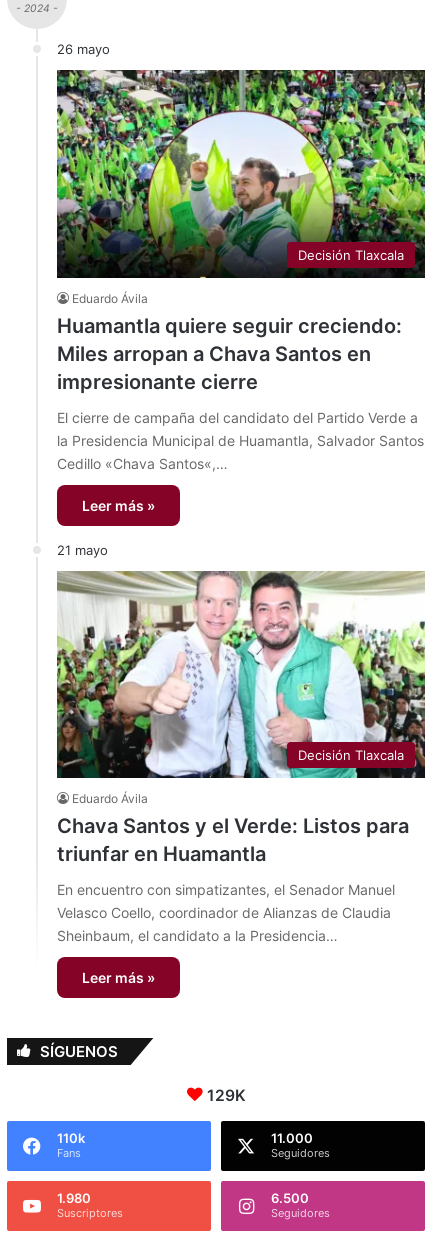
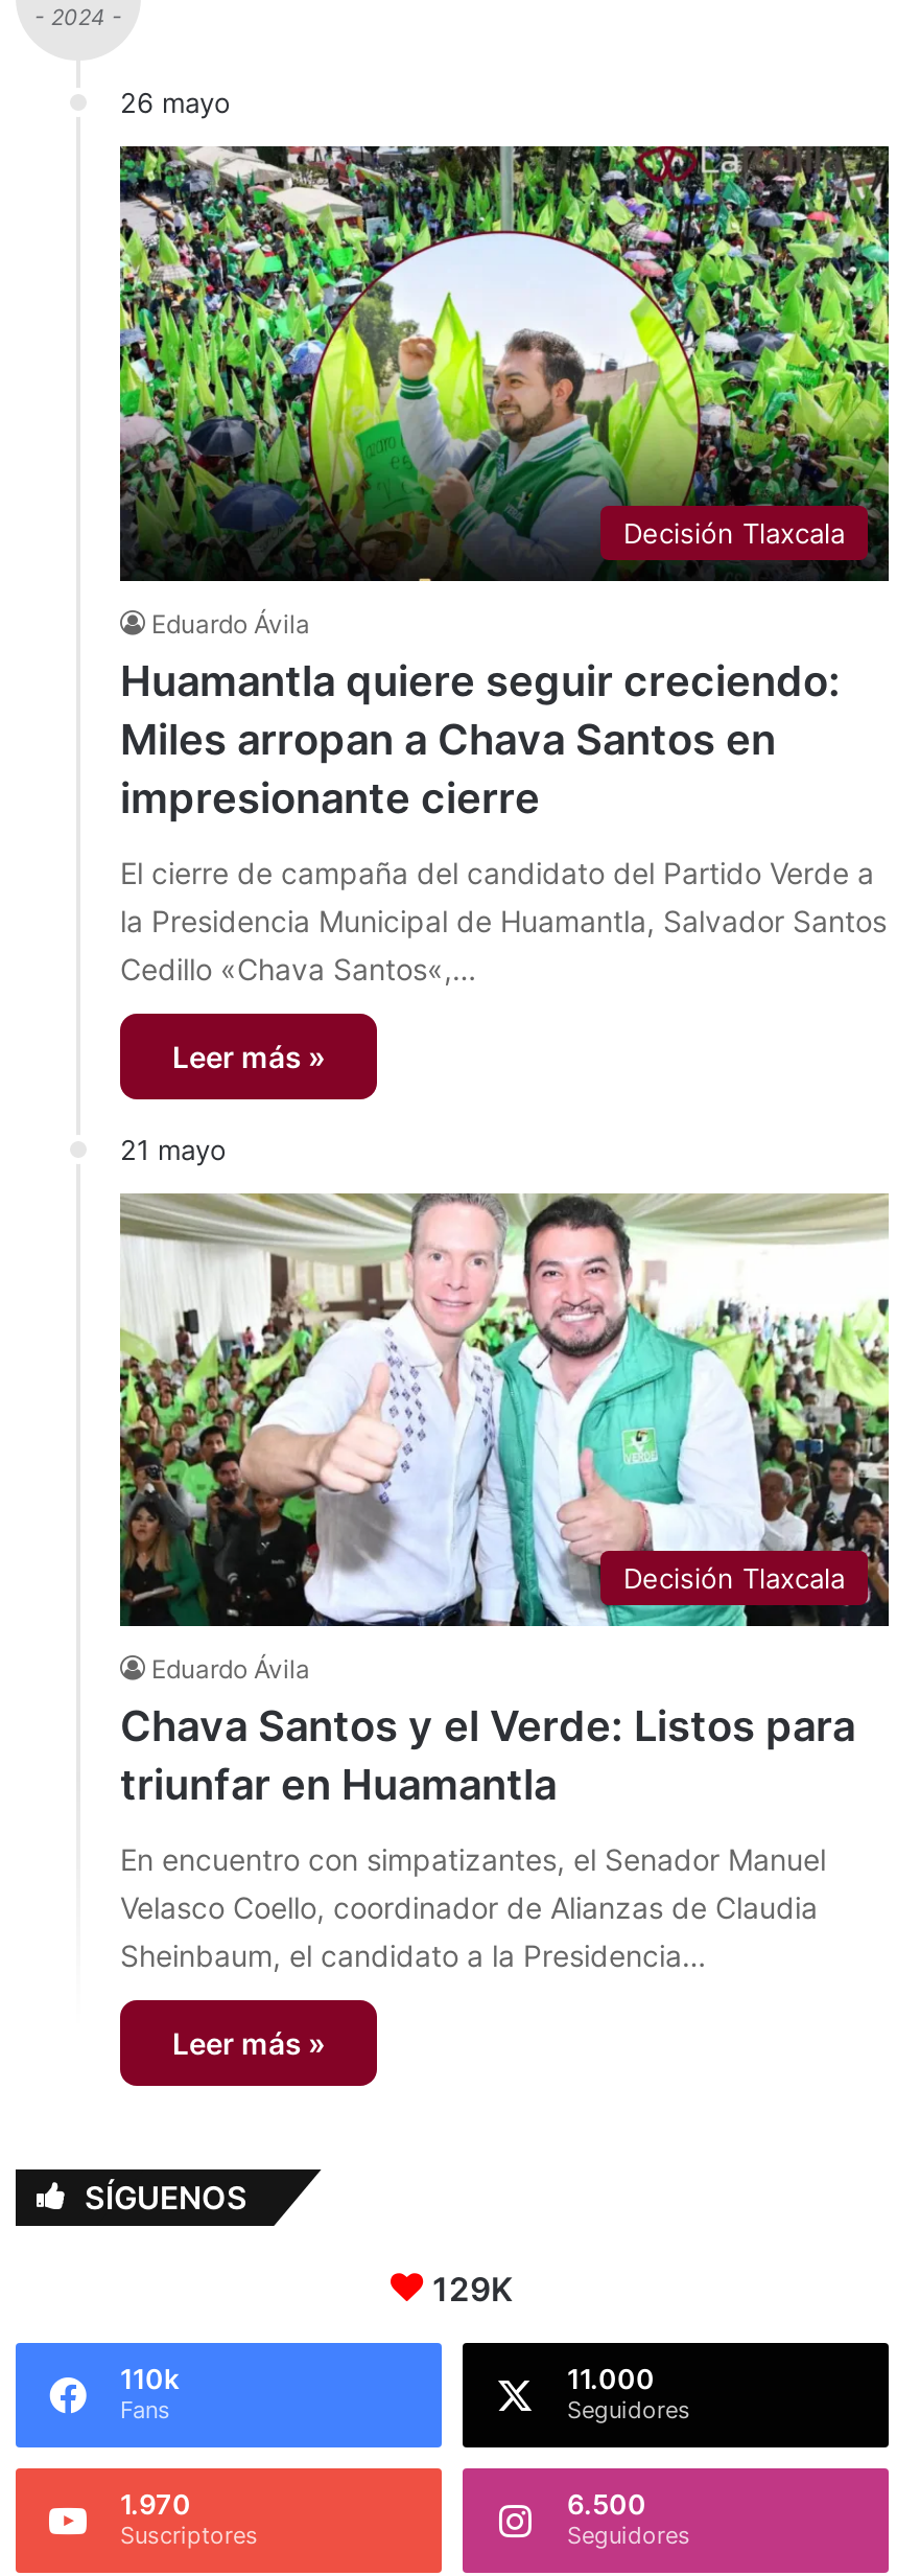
[57,1190,91,1206] 1.980 -> [120,2488,191,2521] 1.970

